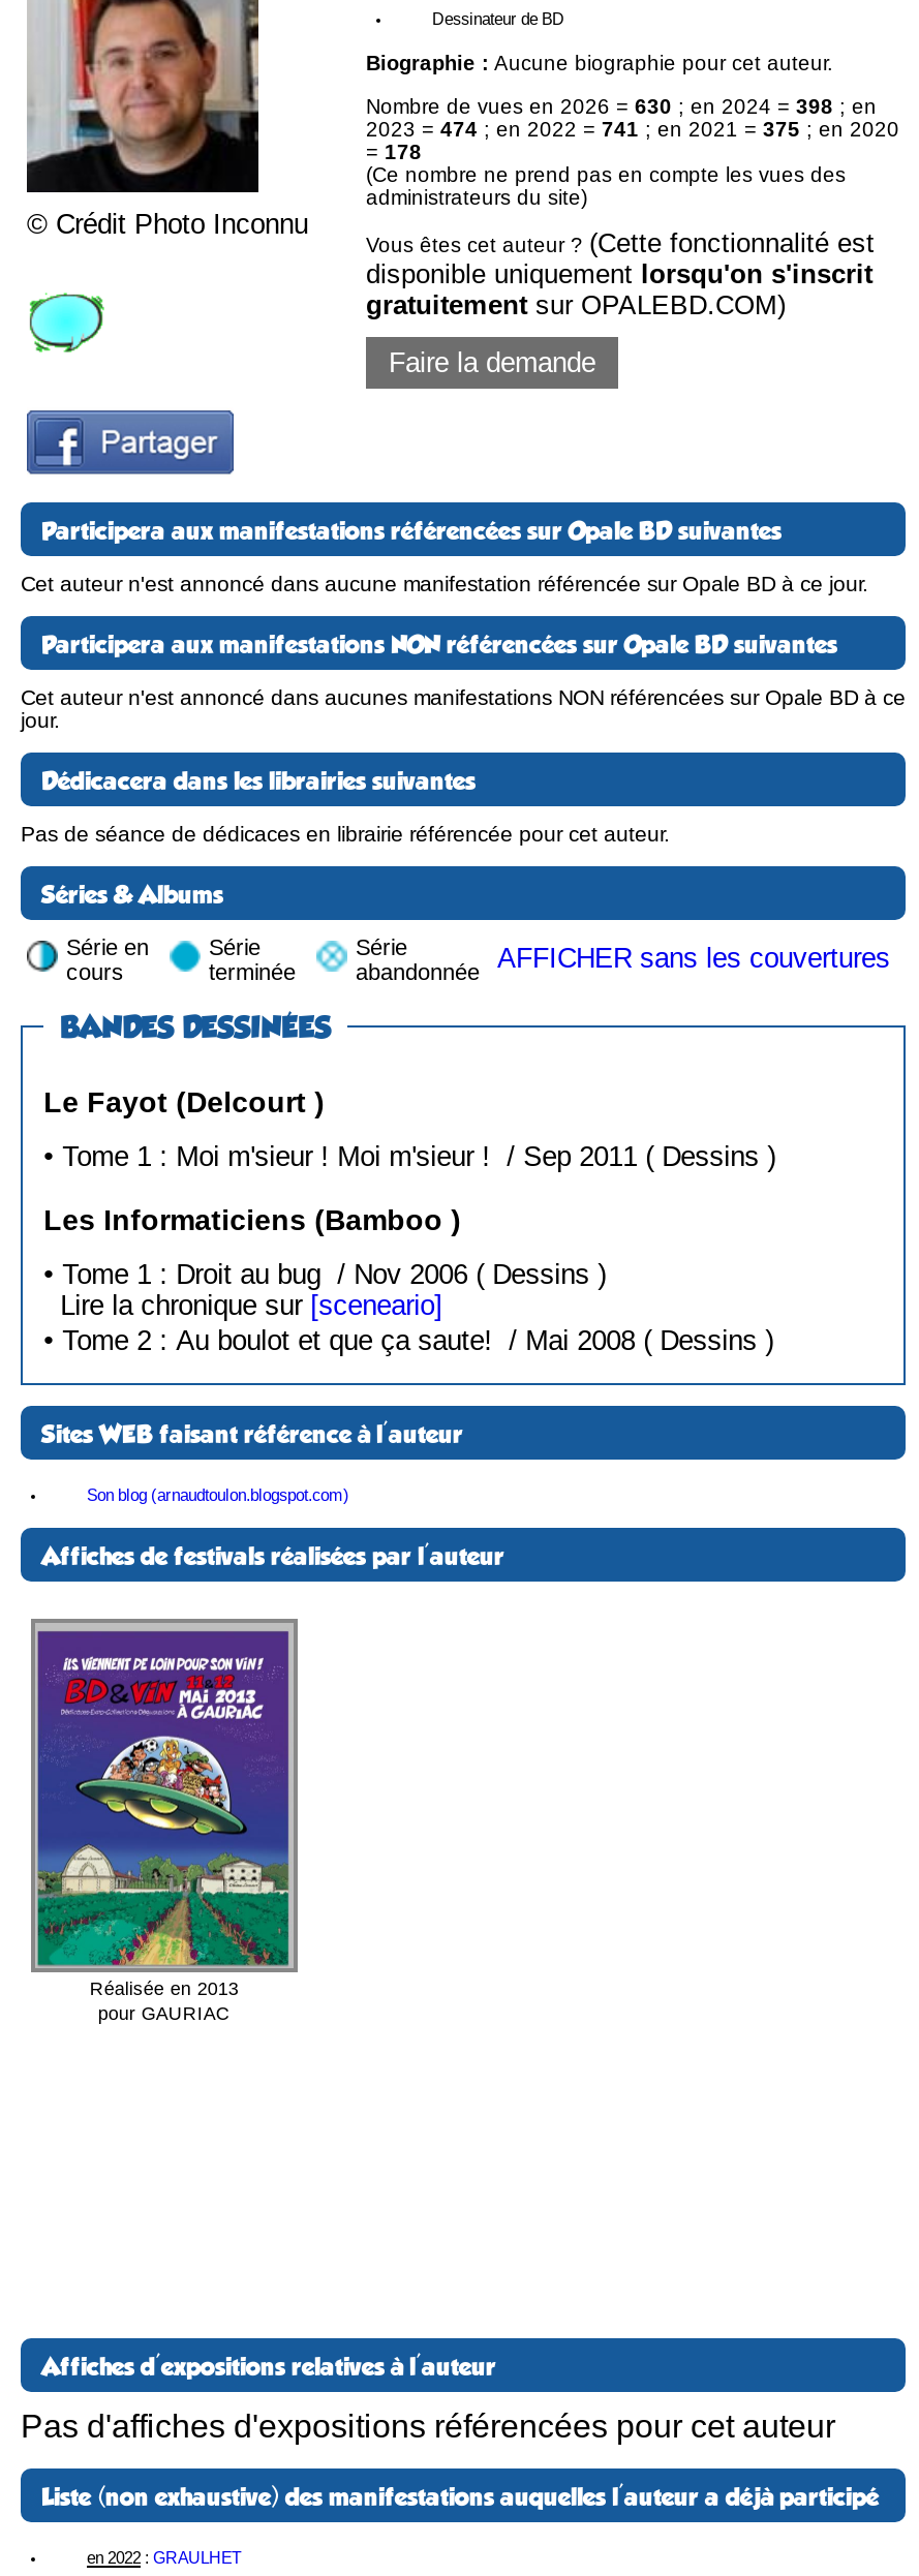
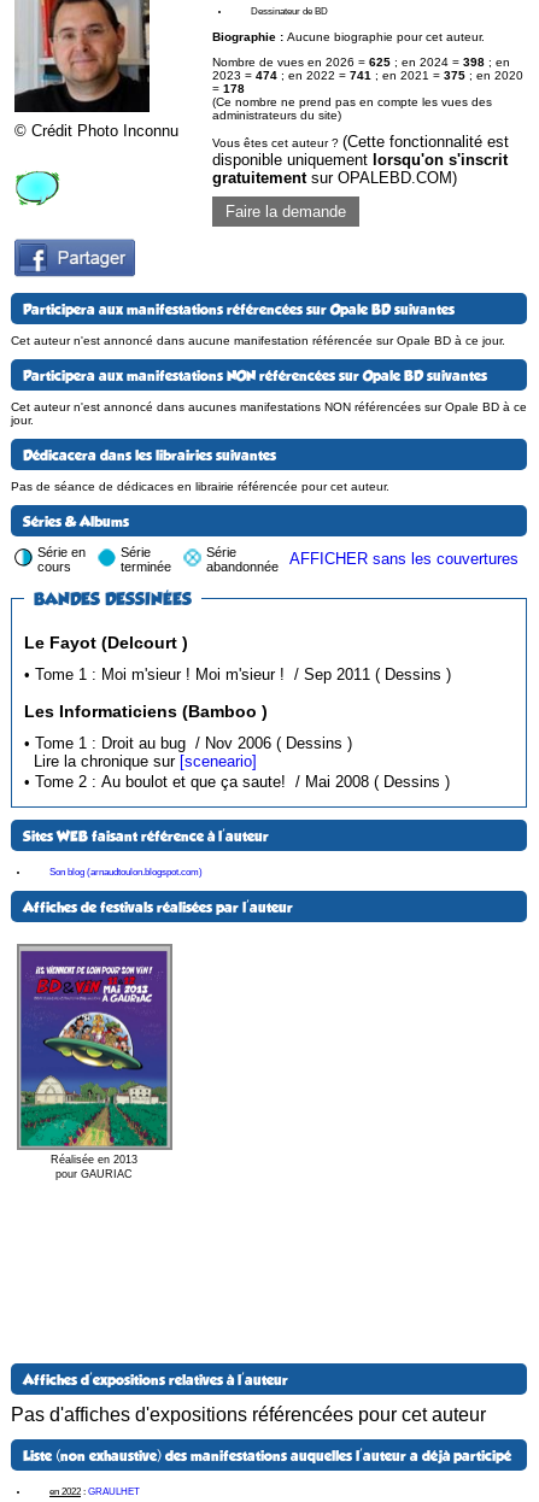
[366,95,877,117] Nombre de vues en 2026 = 630; en 2024 = 398; en -> [212,55,510,68] Nombre de vues en 2026 = 625; en 2024 = 398; en

